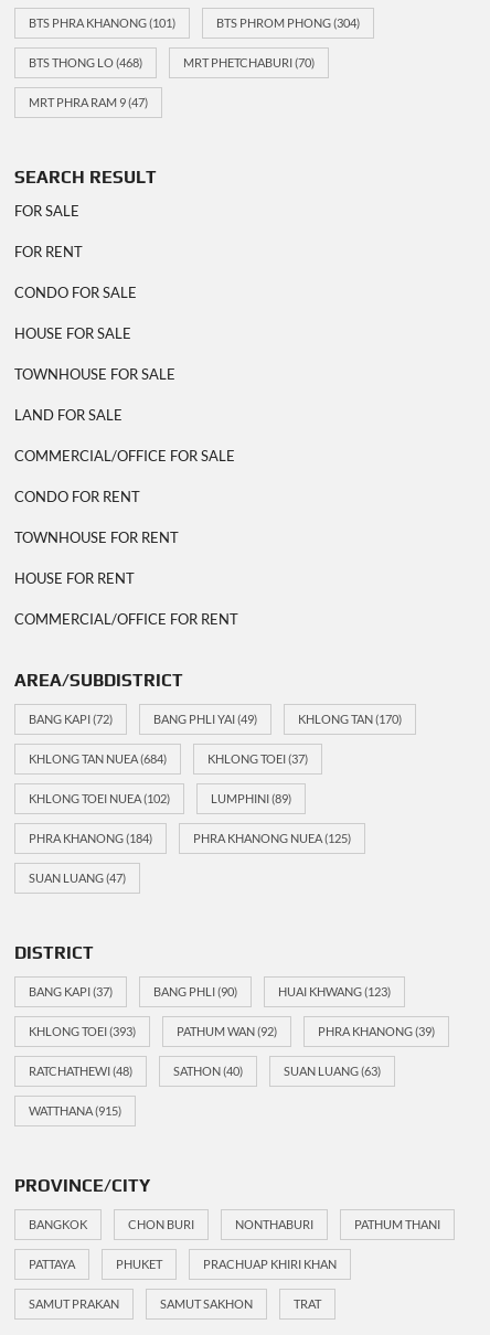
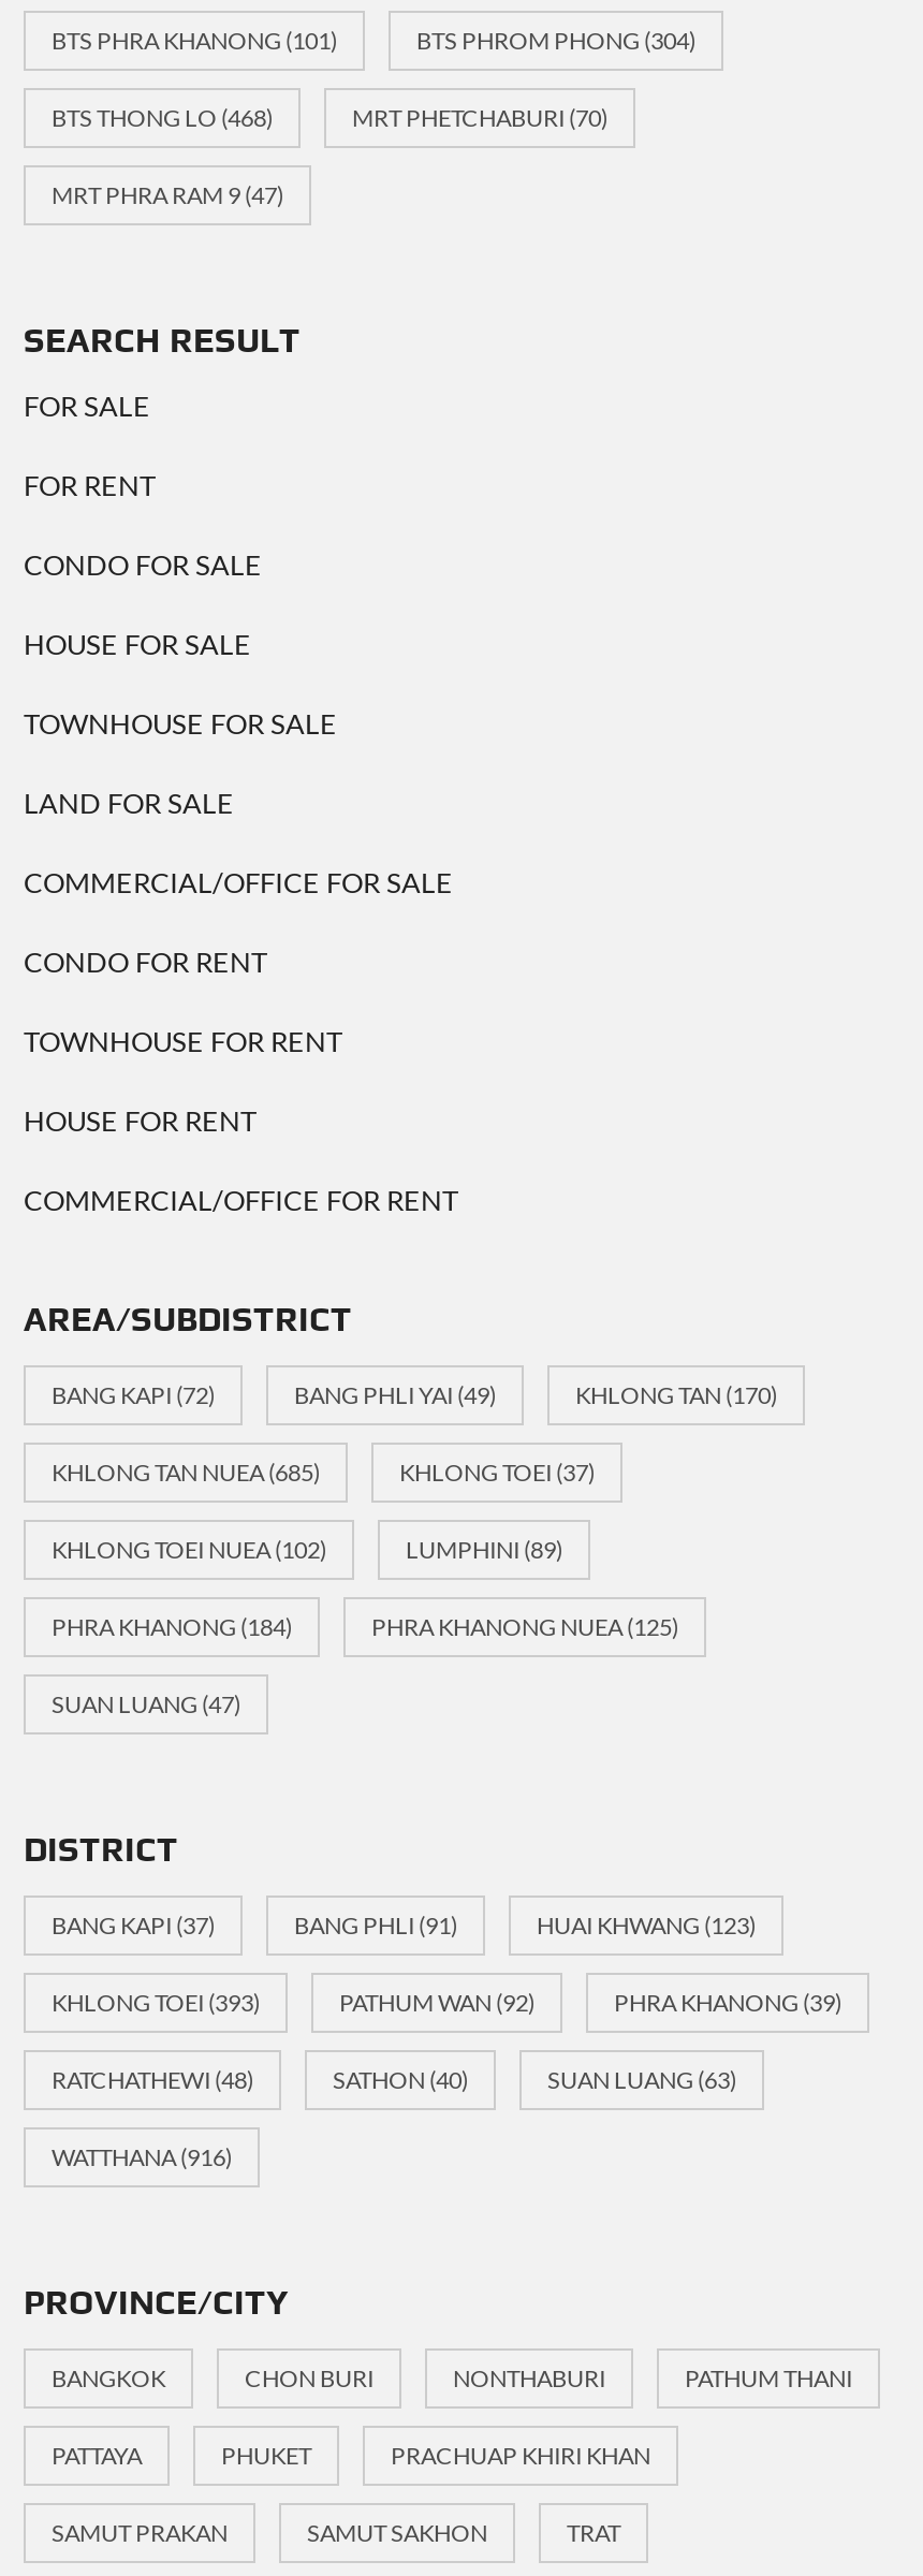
[29,751,167,766] KHLONG TAN NUEA (684) -> [52,1457,320,1485] KHLONG TAN NUEA (685)
[153,984,237,998] BANG PHLI (90) -> [294,1910,457,1938] BANG PHLI (91)
[29,1103,121,1118] WATTHANA (915) -> [52,2142,232,2170] WATTHANA (916)

